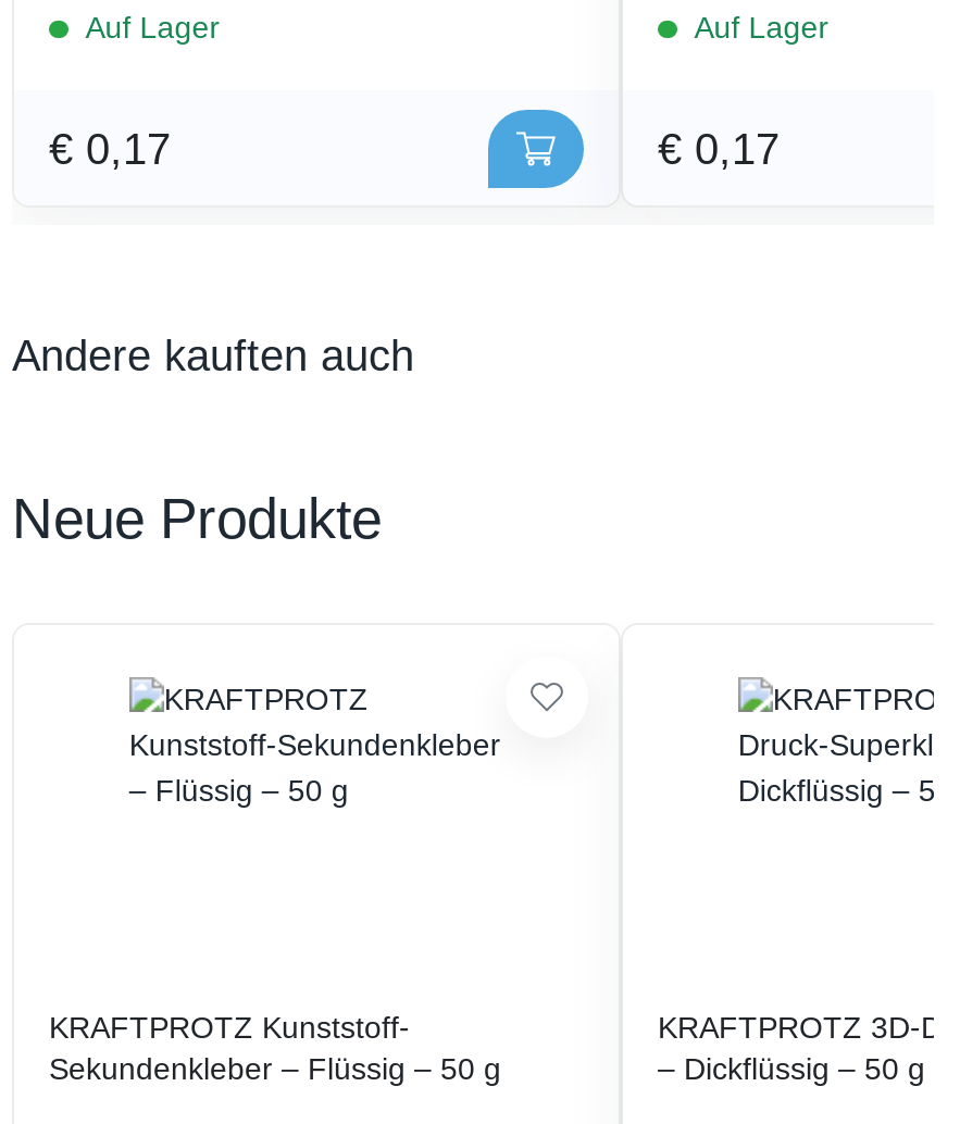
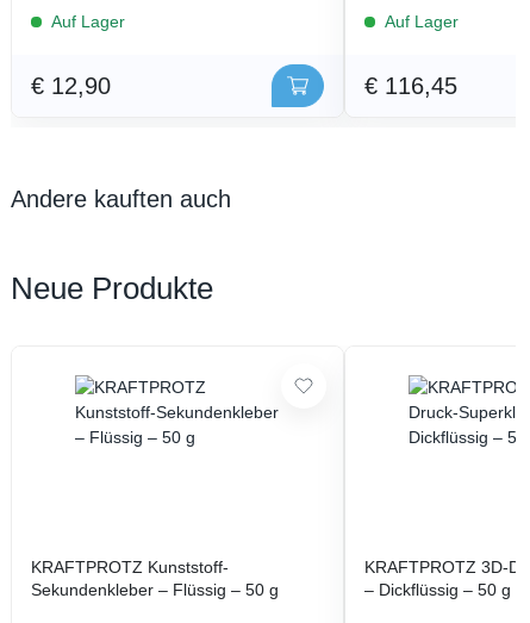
[49,124,171,172] € 0,17 -> [31,73,111,99] € 12,90
[658,124,780,172] € 0,17 -> [364,73,457,99] € 116,45

